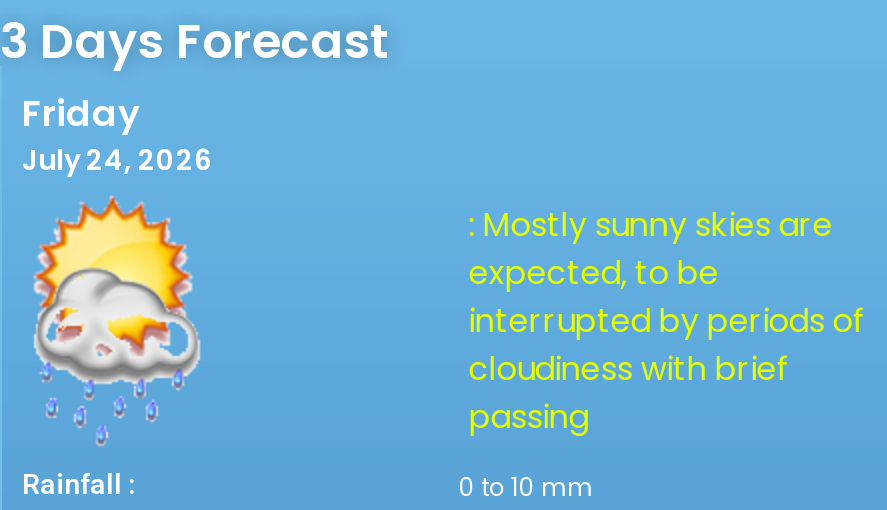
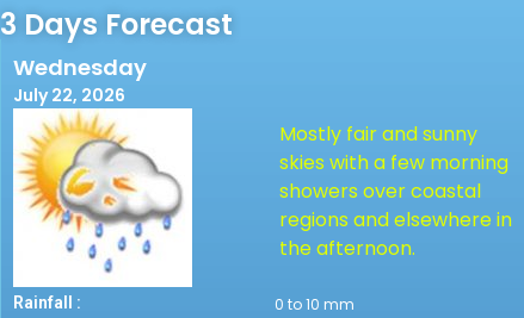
[22,87,212,179] Friday | July 24, 2026 -> [13,52,147,107] Wednesday | July 22, 2026
[22,182,322,458] [image] -> [12,107,193,288] [image]
[469,201,865,439] : Mostly sunny skies are | expected, to be | interrupted by periods of | cloudiness with brief | passing -> [280,120,513,262] Mostly fair and sunny | skies with a few morning | showers over coastal | regions and elsewhere in | the afternoon.

